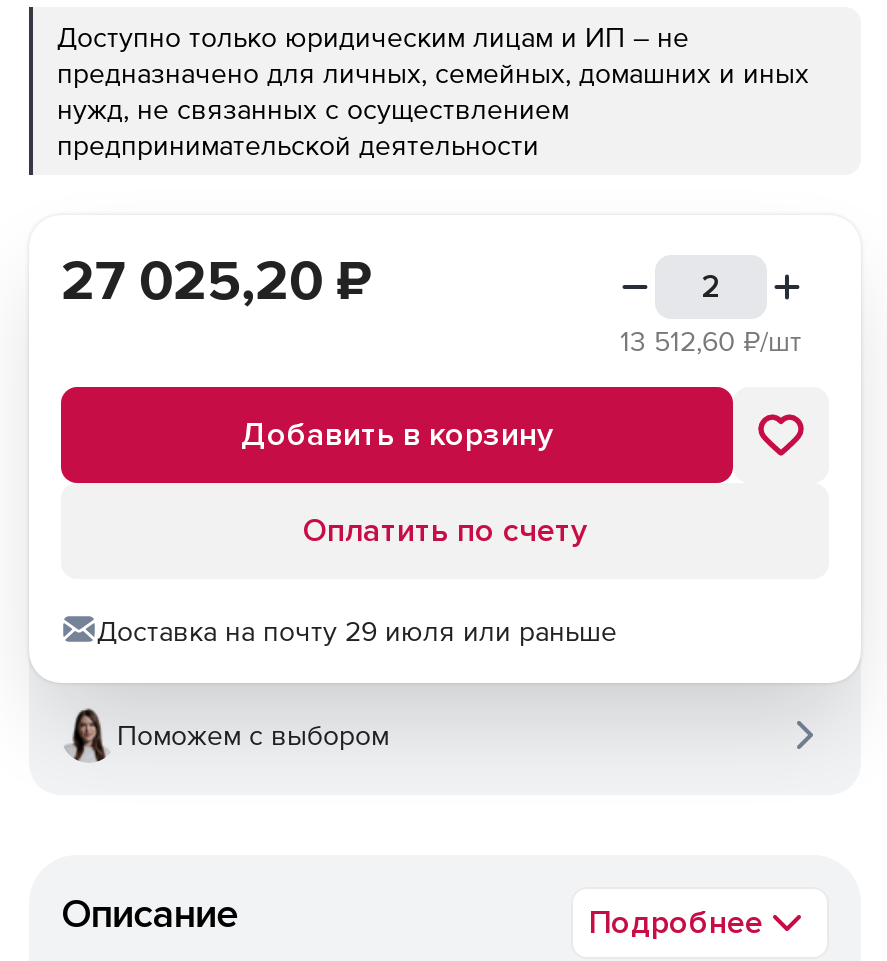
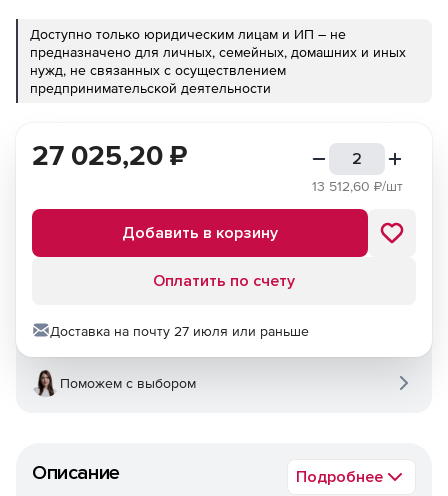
[97,615,617,647] Доставка на почту 29 июля или раньше -> [50,323,309,339] Доставка на почту 27 июля или раньше

